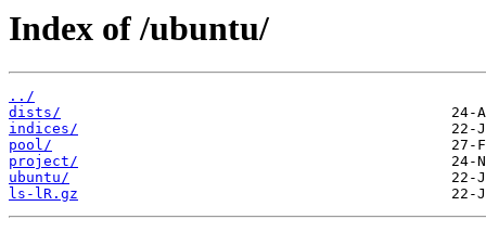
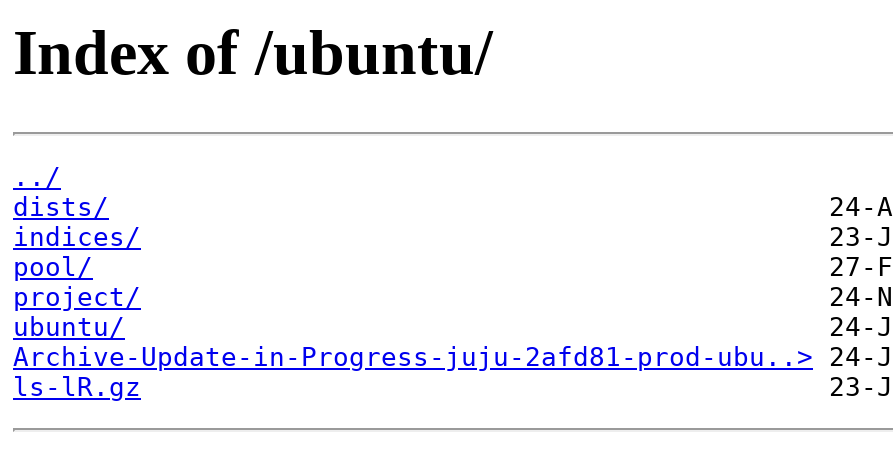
none -> [13,343,813,373] Archive-Update-in-Progress-juju-2afd81-prod-ubu..>

